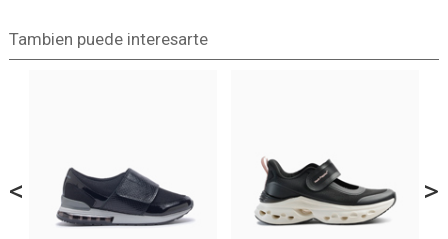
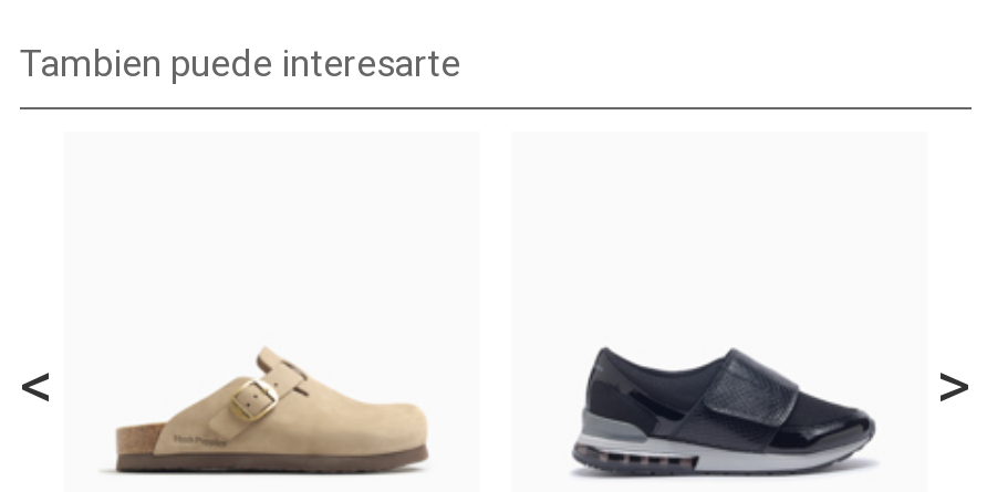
[255,157,397,233] [image] -> [567,328,879,481] [image]
[51,167,194,232] [image] -> [106,348,429,479] [image]

